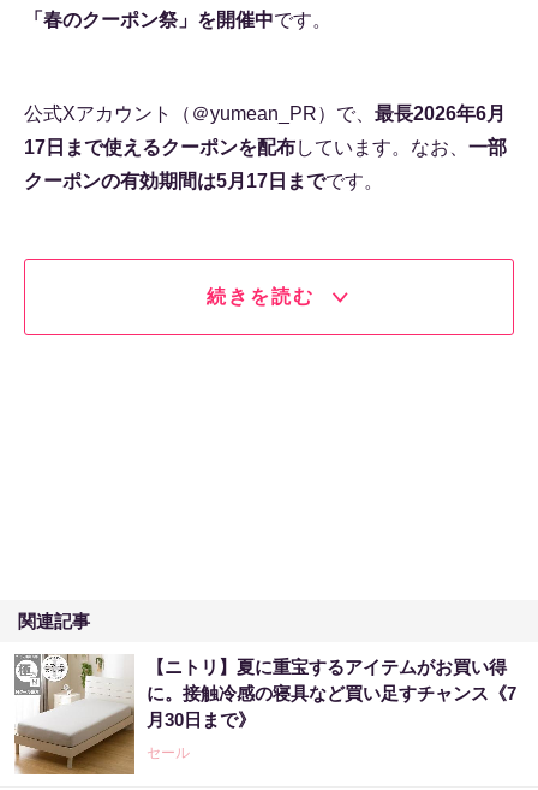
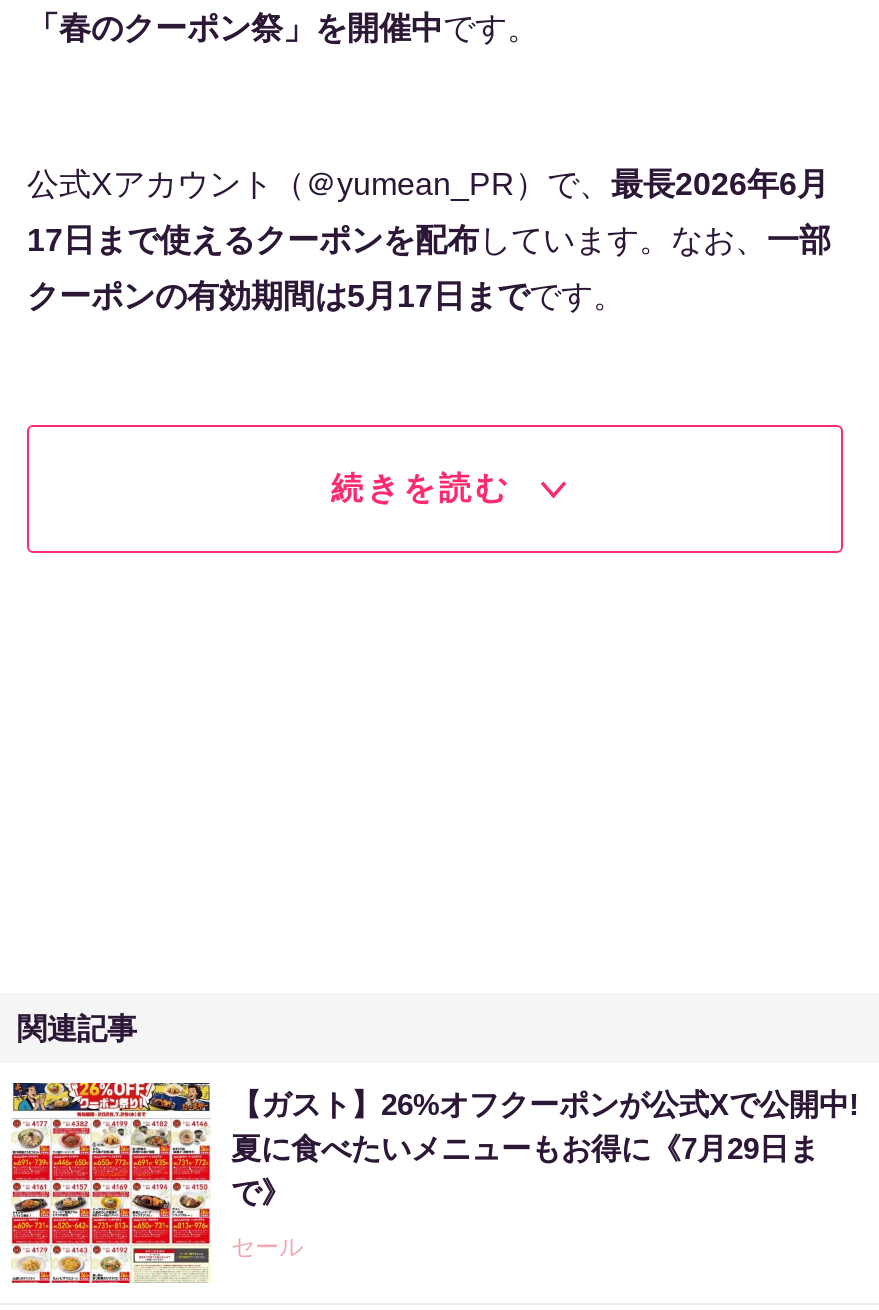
[13,653,516,776] [image] | 【ニトリ】夏に重宝するアイテムがお買い得 | に。接触冷感の寝具など買い足すチャンス《7 | 月30日まで》 -> [9,1081,859,1285] [image] | 【ガスト】26%オフクーポンが公式Xで公開中! | 夏に食べたいメニューもお得に《7月29日ま | で》

